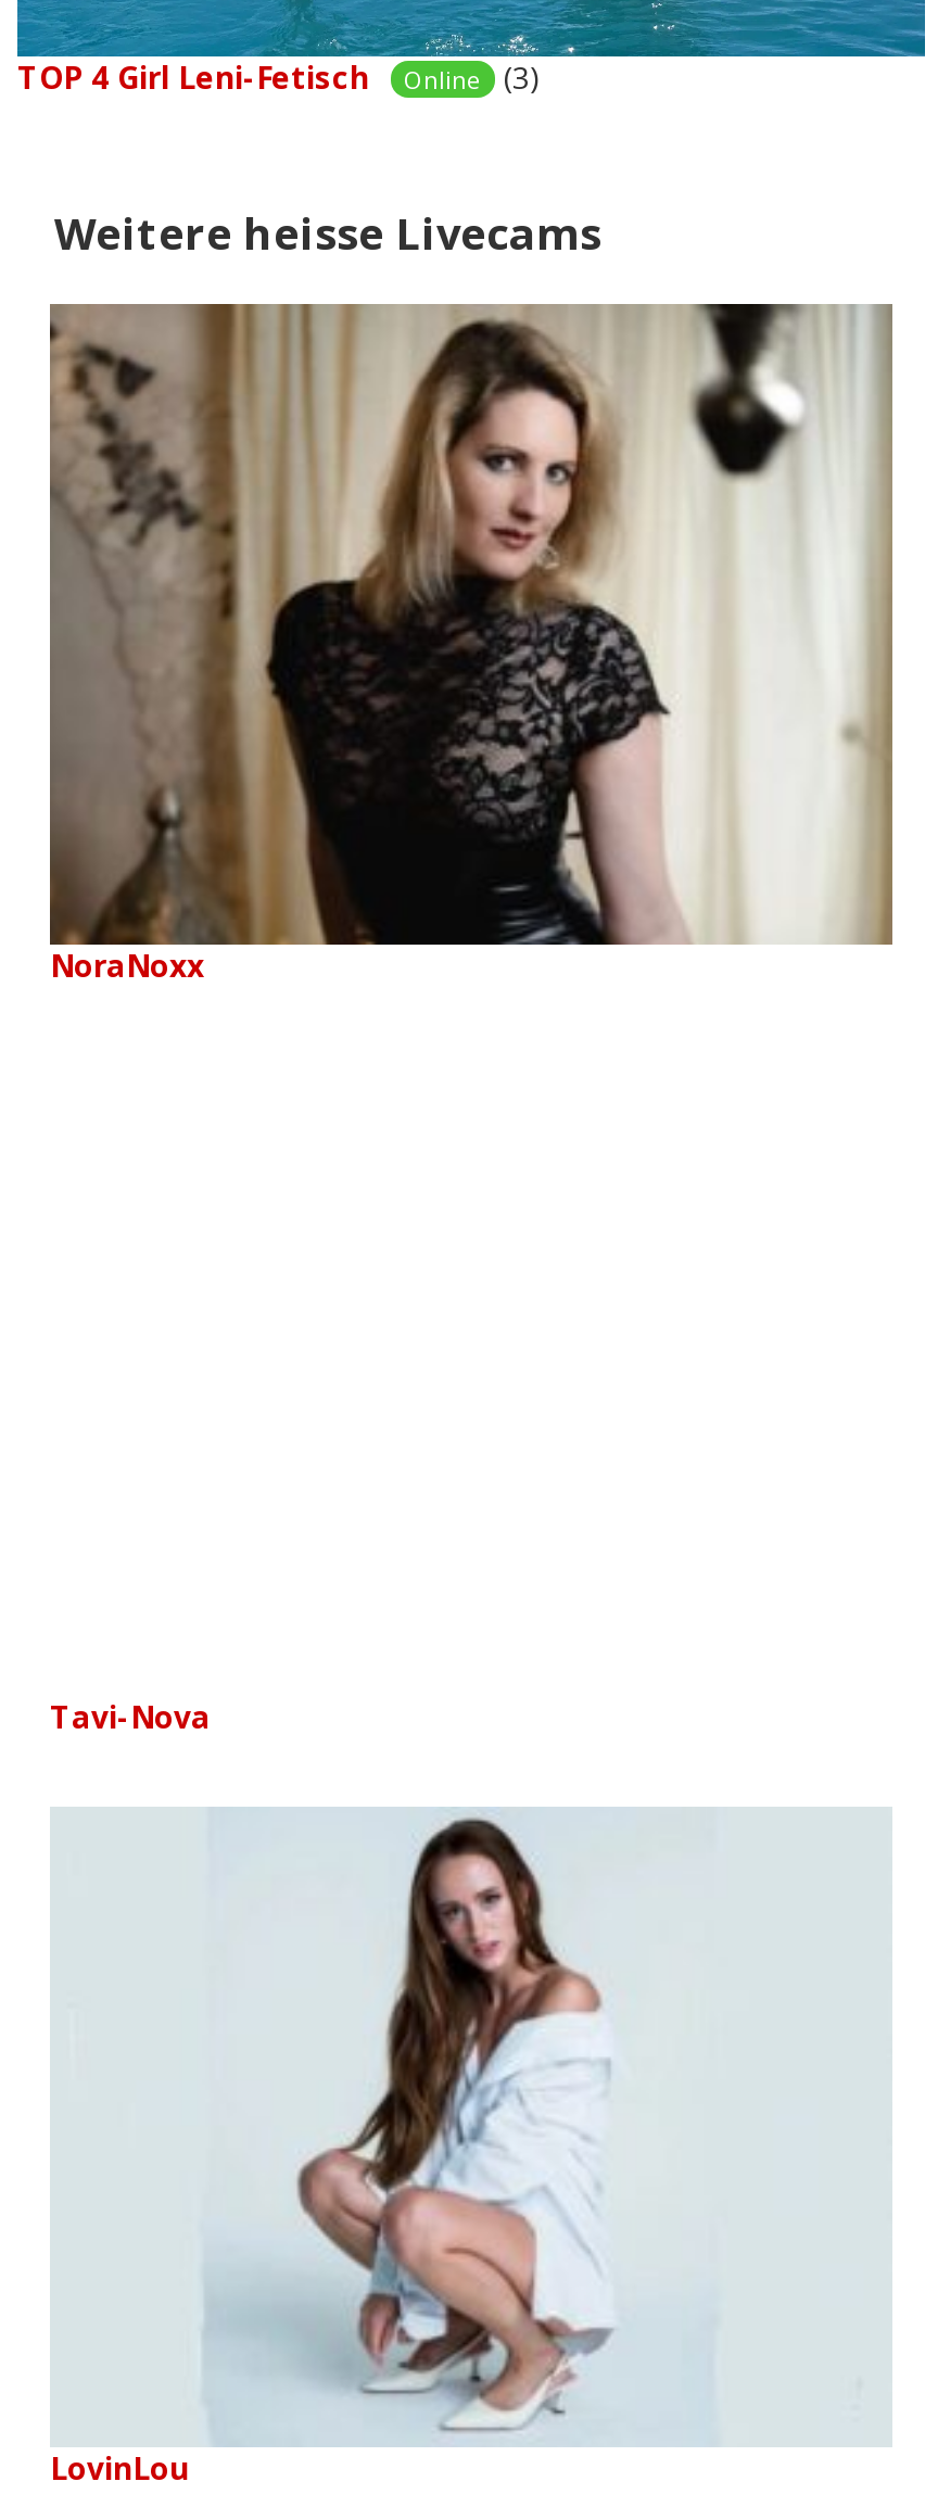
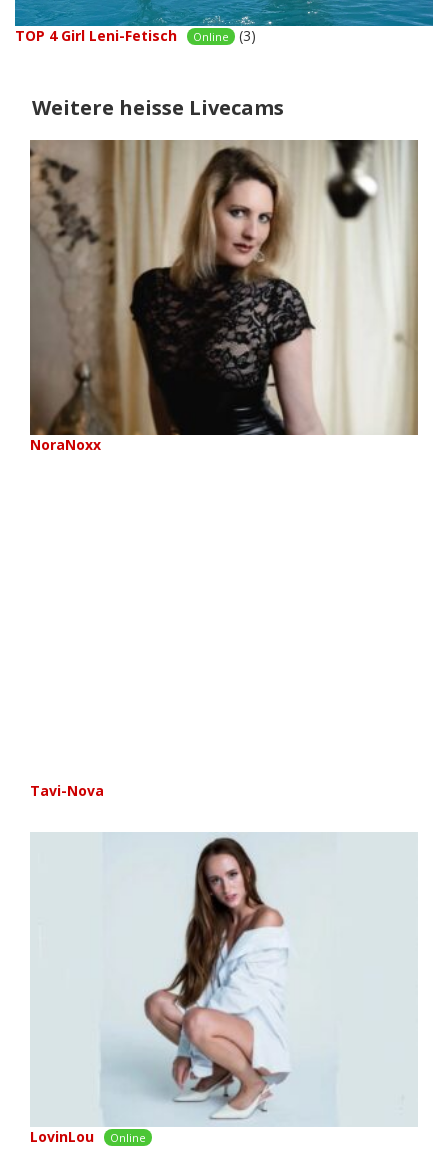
none -> [110,1130,146,1145] Online

